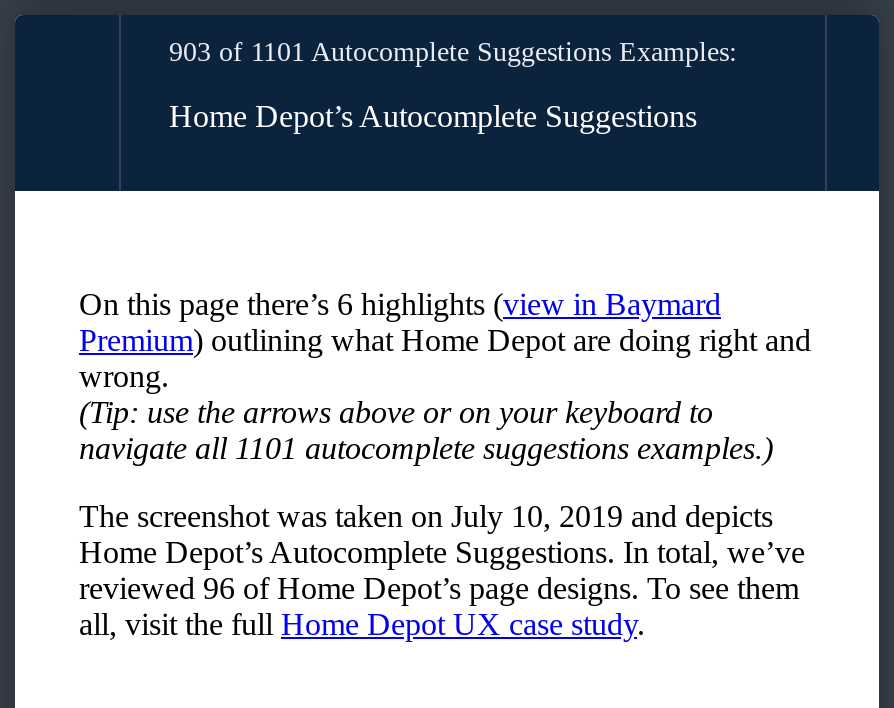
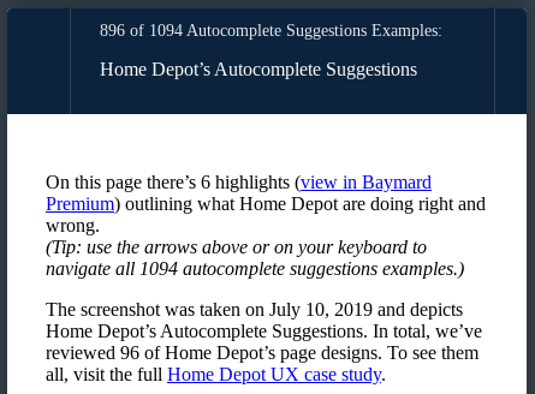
[169,37,737,67] 903 of 1101 Autocomplete Suggestions Examples: -> [100,22,442,40] 896 of 1094 Autocomplete Suggestions Examples:
[79,431,773,465] navigate all 1101 autocomplete suggestions examples.) -> [46,258,464,279] navigate all 1094 autocomplete suggestions examples.)

